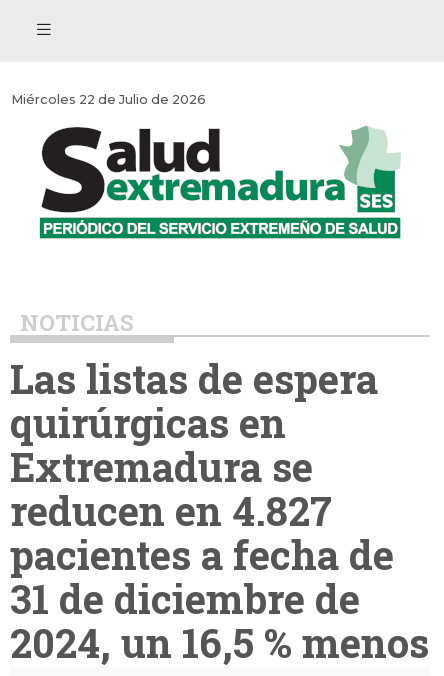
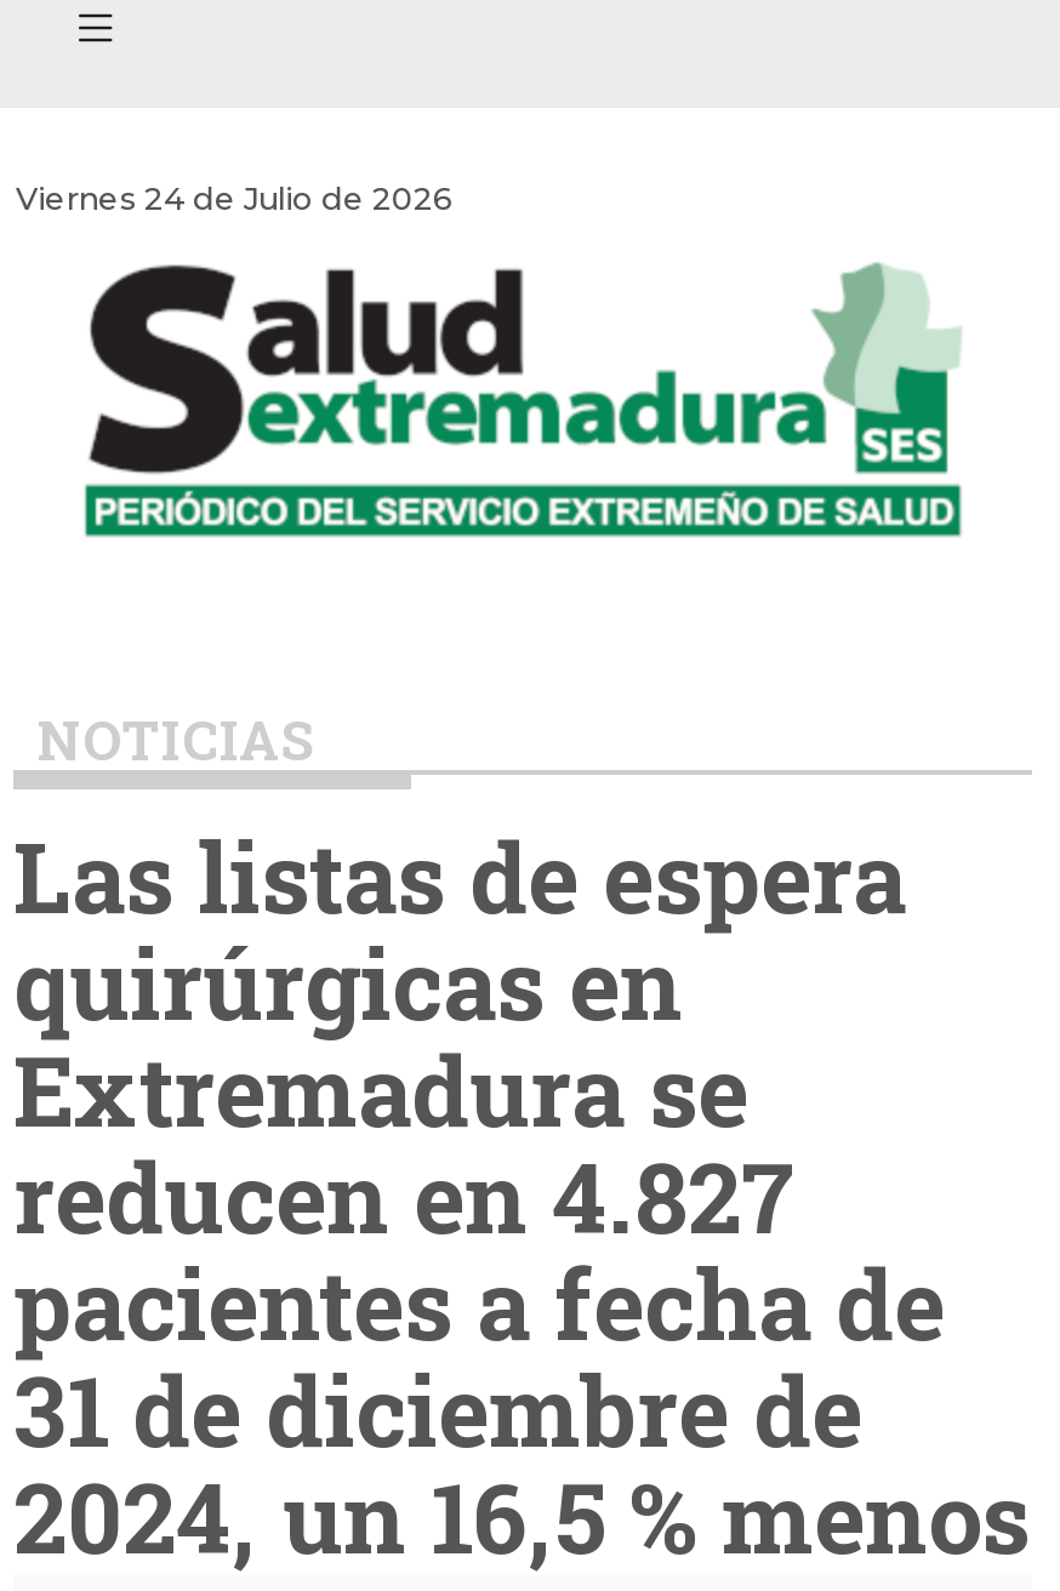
[11,92,206,107] Miércoles 22 de Julio de 2026 -> [16,181,455,217] Viernes 24 de Julio de 2026

